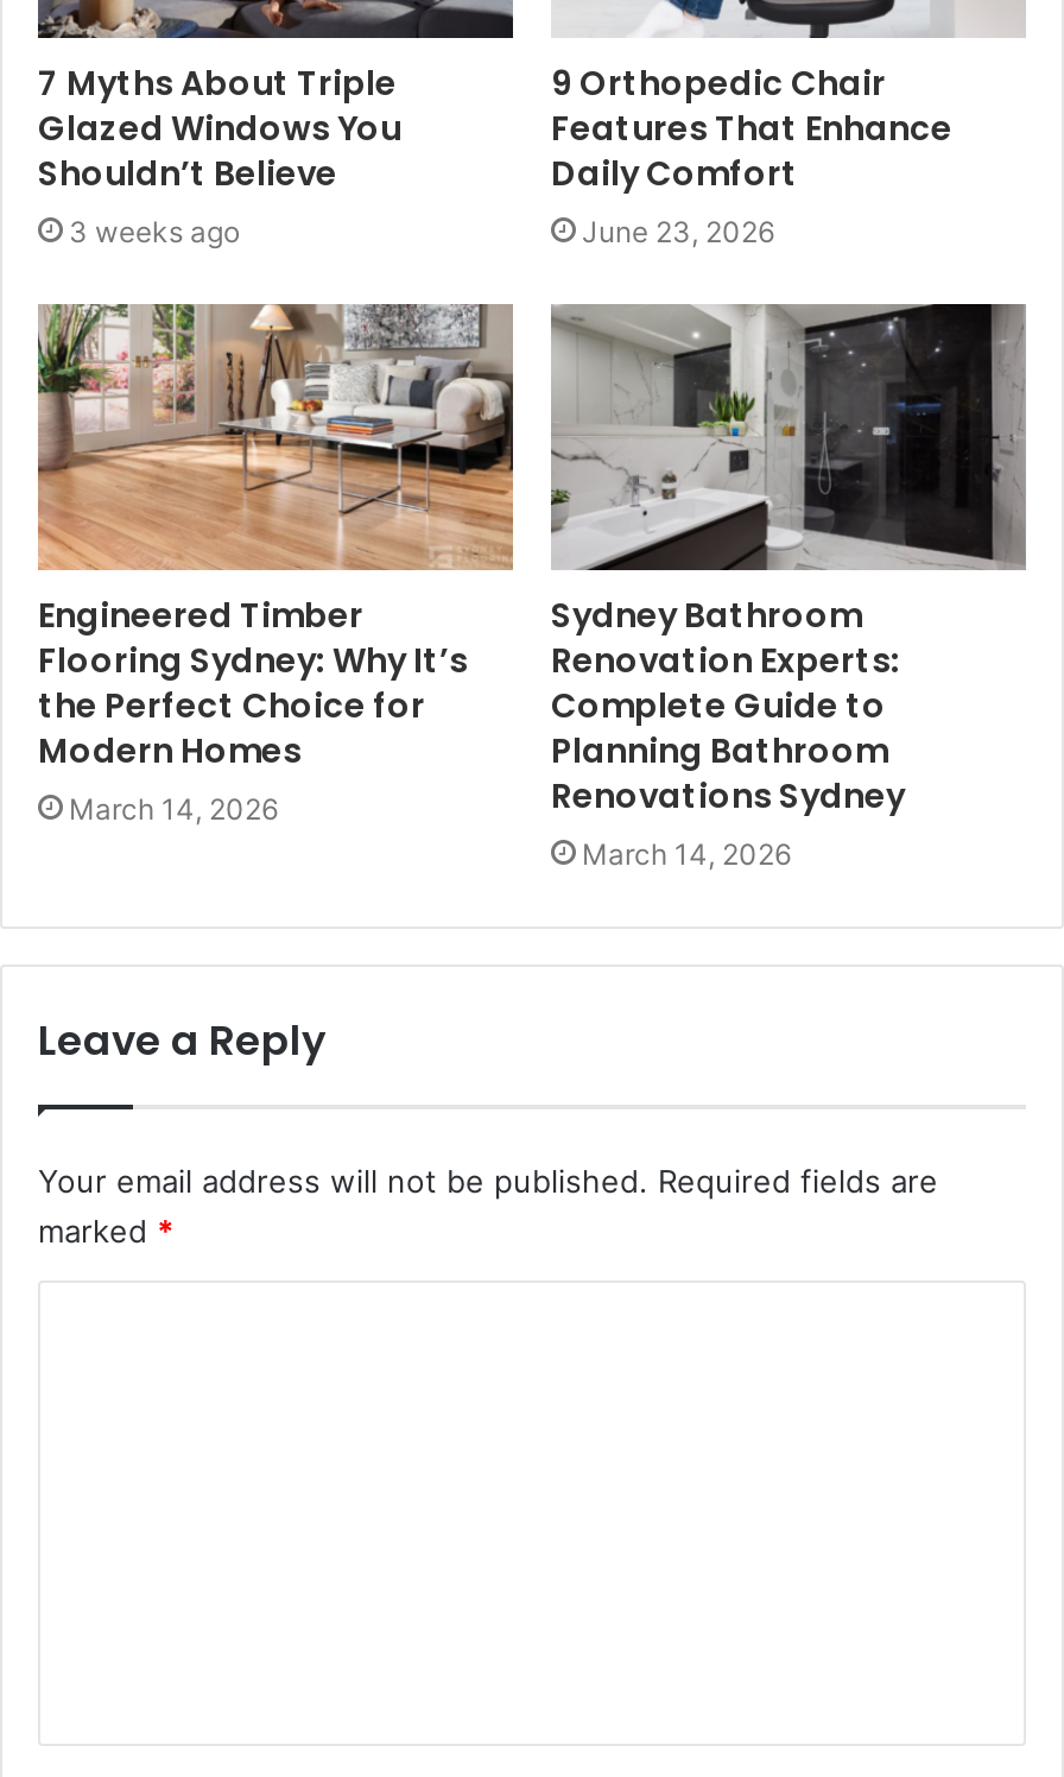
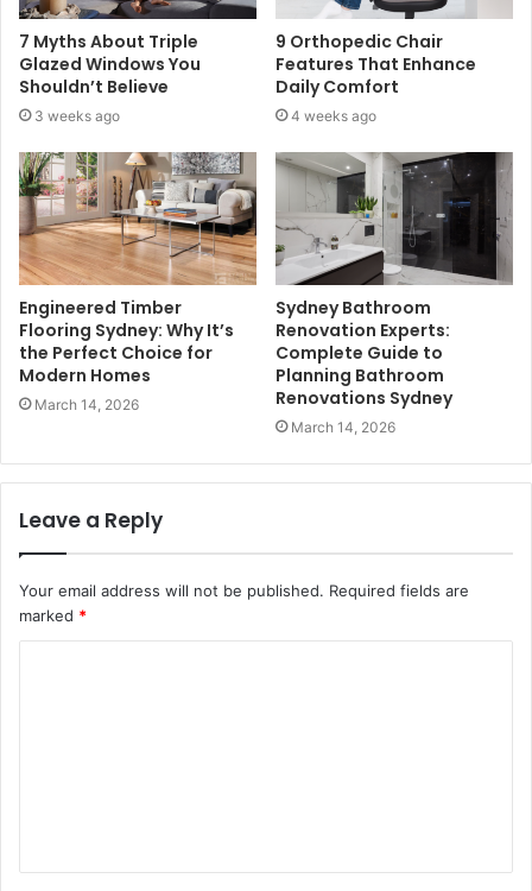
[582,213,774,248] June 23, 2026 -> [291,106,376,124] 4 weeks ago

